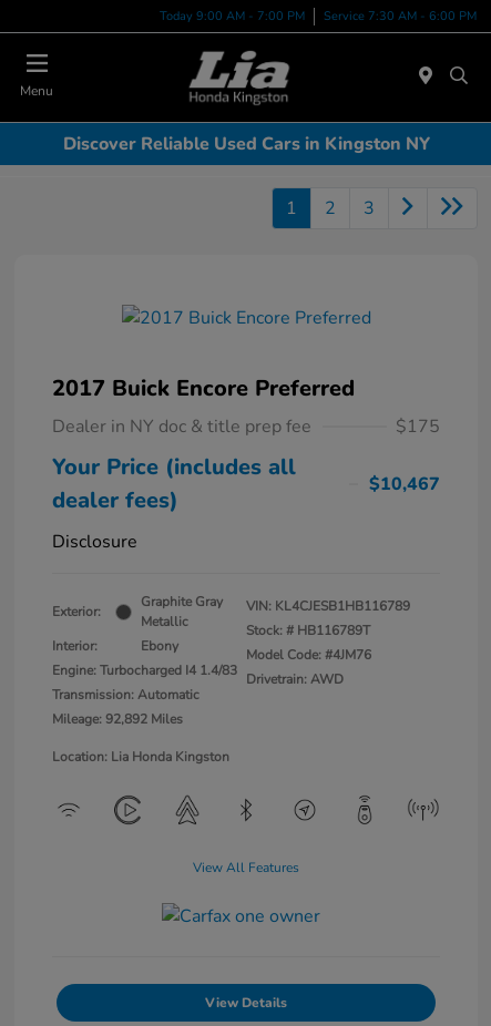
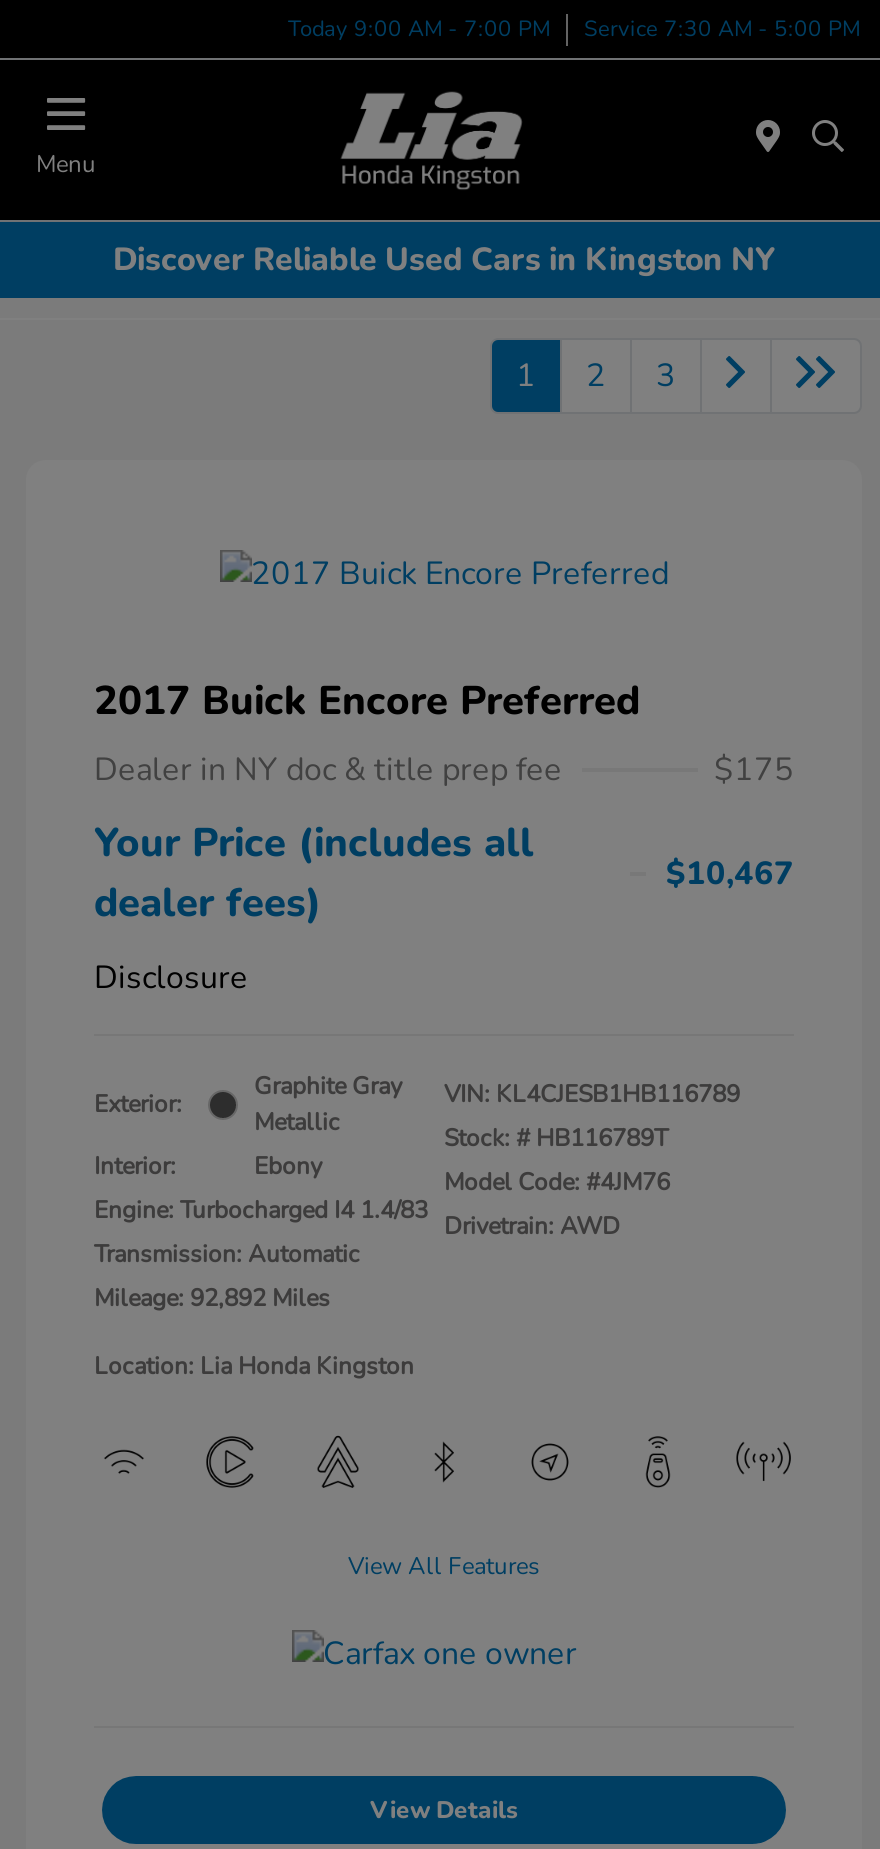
[160,7,477,24] Today 9:00 AM - 7:00 PM Service 7:30 AM - 6:00 PM -> [288,13,860,43] Today 9:00 AM - 7:00 PM Service 7:30 AM - 5:00 PM

